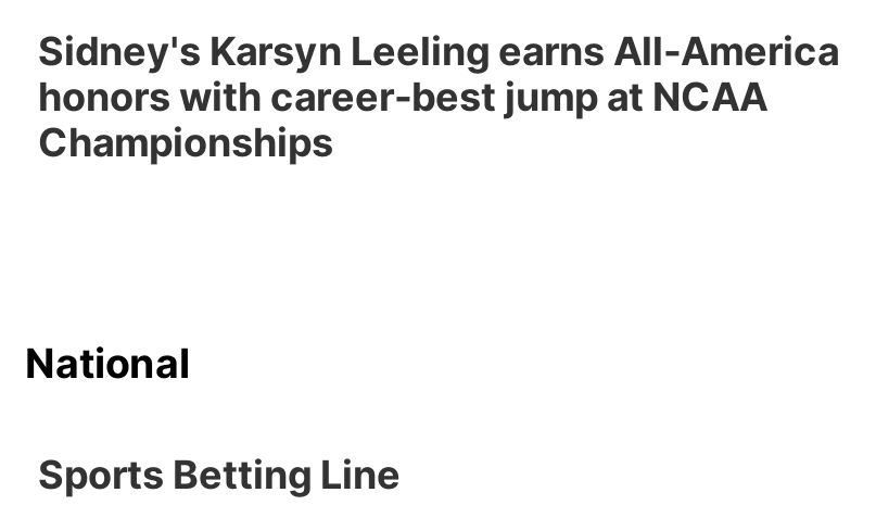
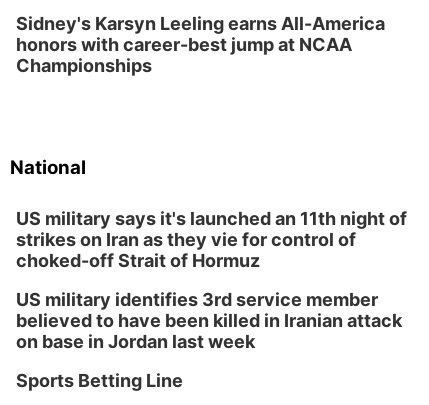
none -> [16,208,407,352] US military says it's launched an 11th night of | strikes on Iran as they vie for control of | choked-off Strait of Hormuz | US military identifies 3rd service member | believed to have been killed in Iranian attack | on base in Jordan last week

